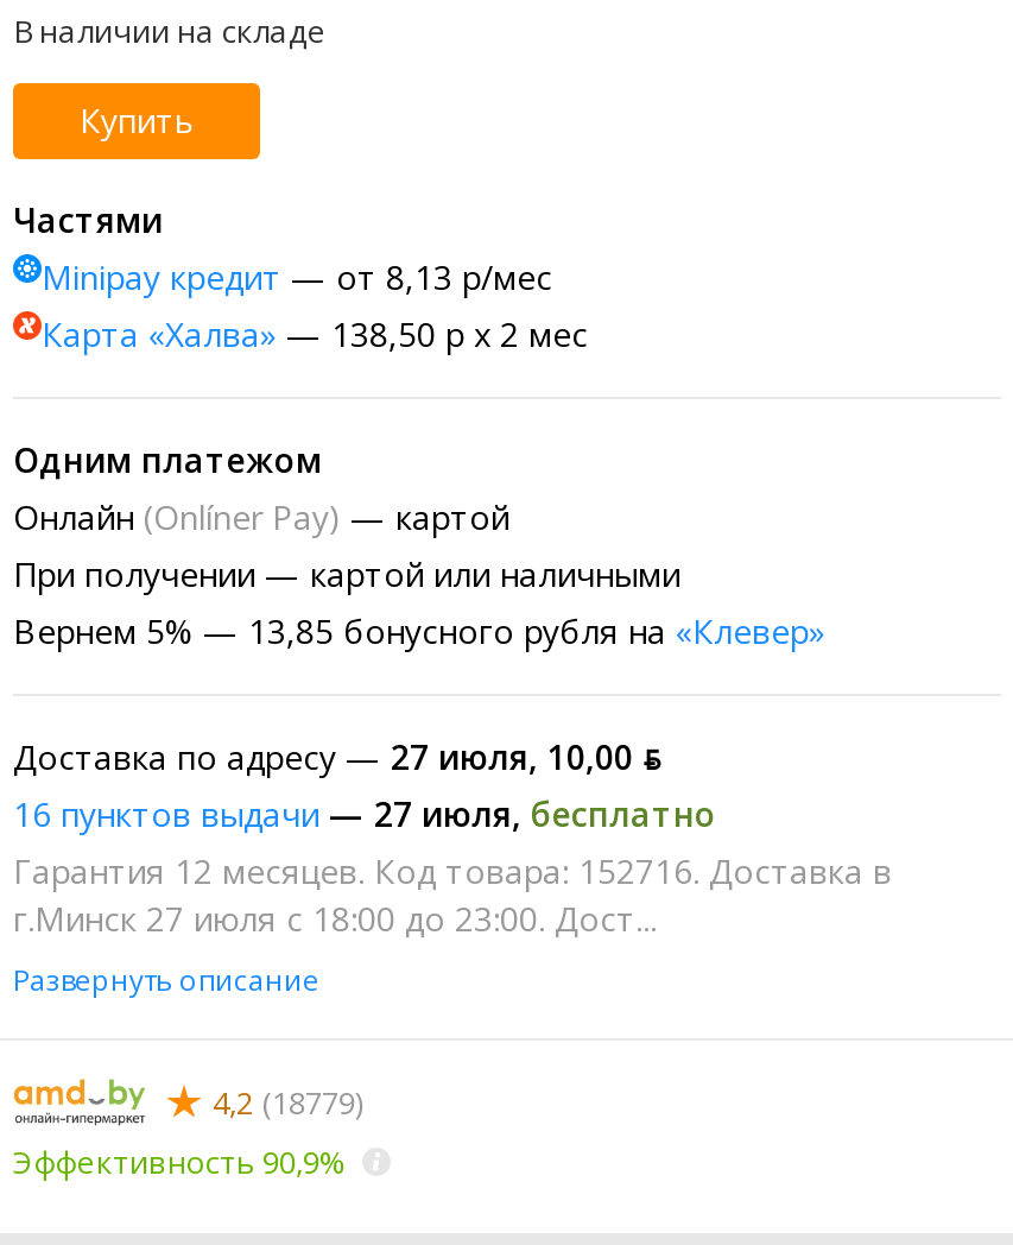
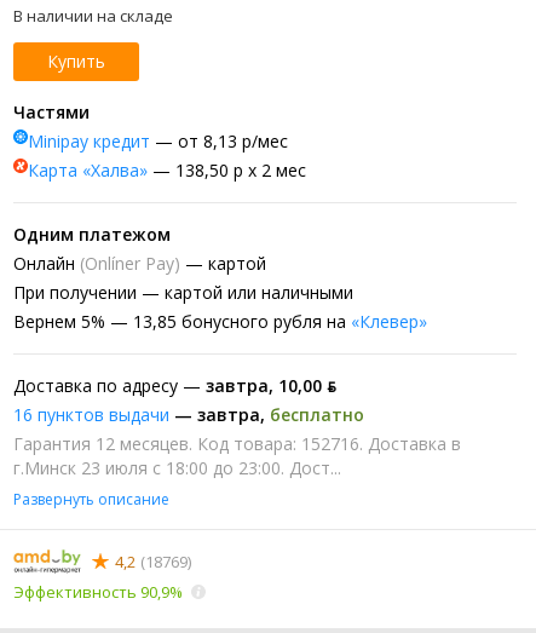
[13,735,716,837] Доставка по адресу — 27 июля, 10,00 ƃ | 16 пунктов выдачи — 27 июля, бесплатно -> [13,374,364,426] Доставка по адресу — завтра, 10,00 ƃ | 16 пунктов выдачи — завтра, бесплатно
[13,896,657,942] г.Минск 27 июля с 18:00 до 23:00. Дост... -> [13,457,341,480] г.Минск 23 июля с 18:00 до 23:00. Дост...
[213,1082,362,1125] 4,2 (18779) -> [115,551,191,573] 4,2 (18769)

